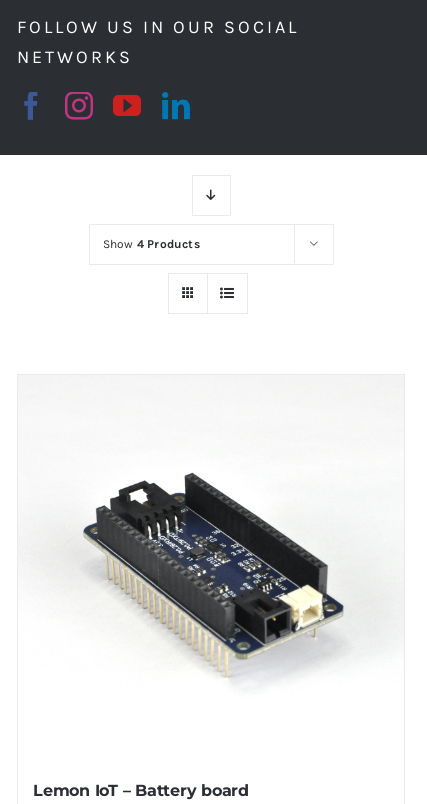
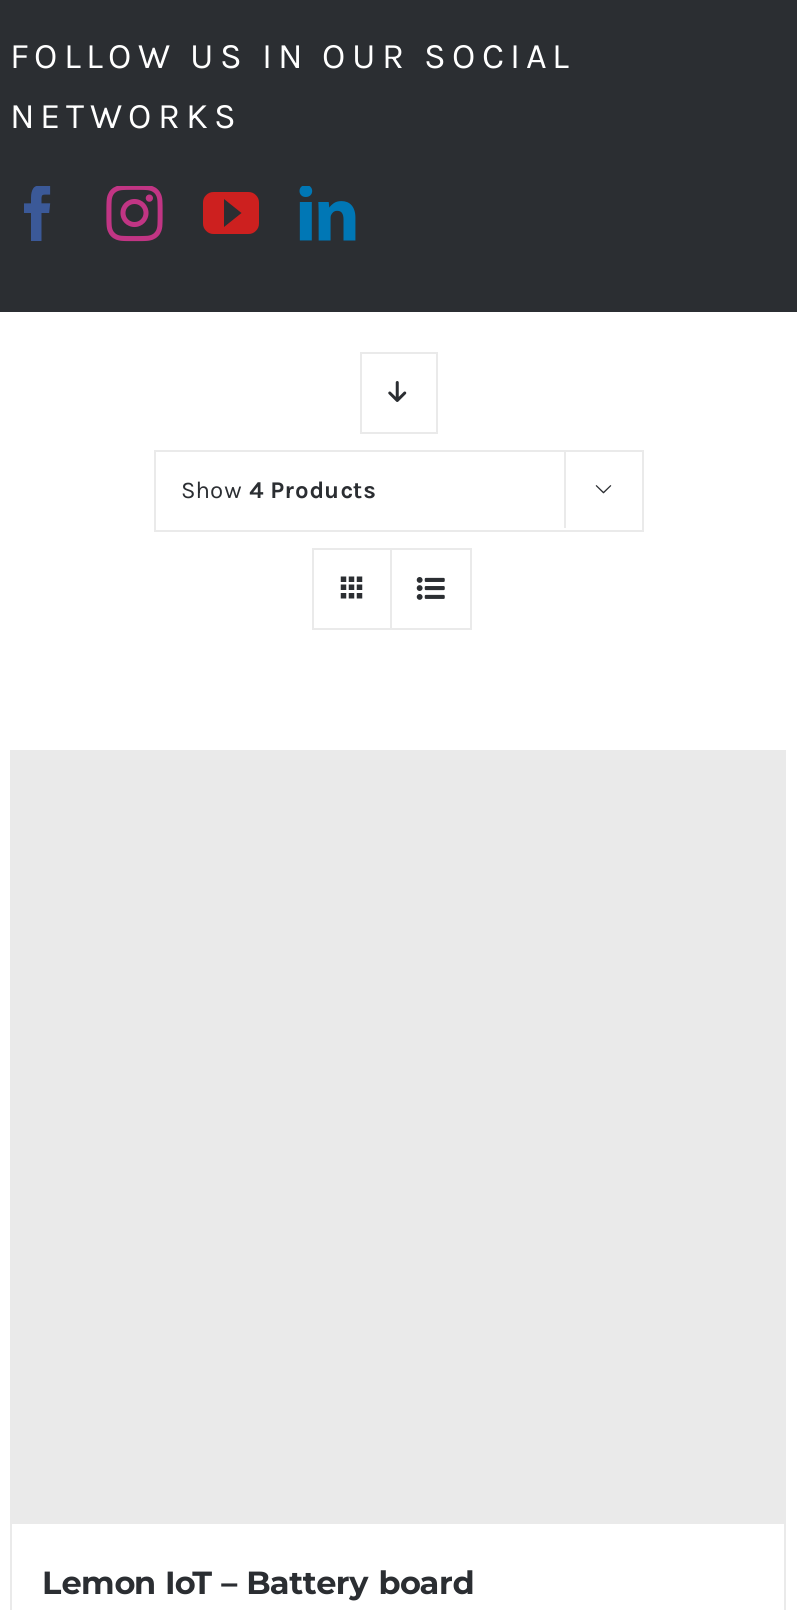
[83,472,344,677] [image] -> none

